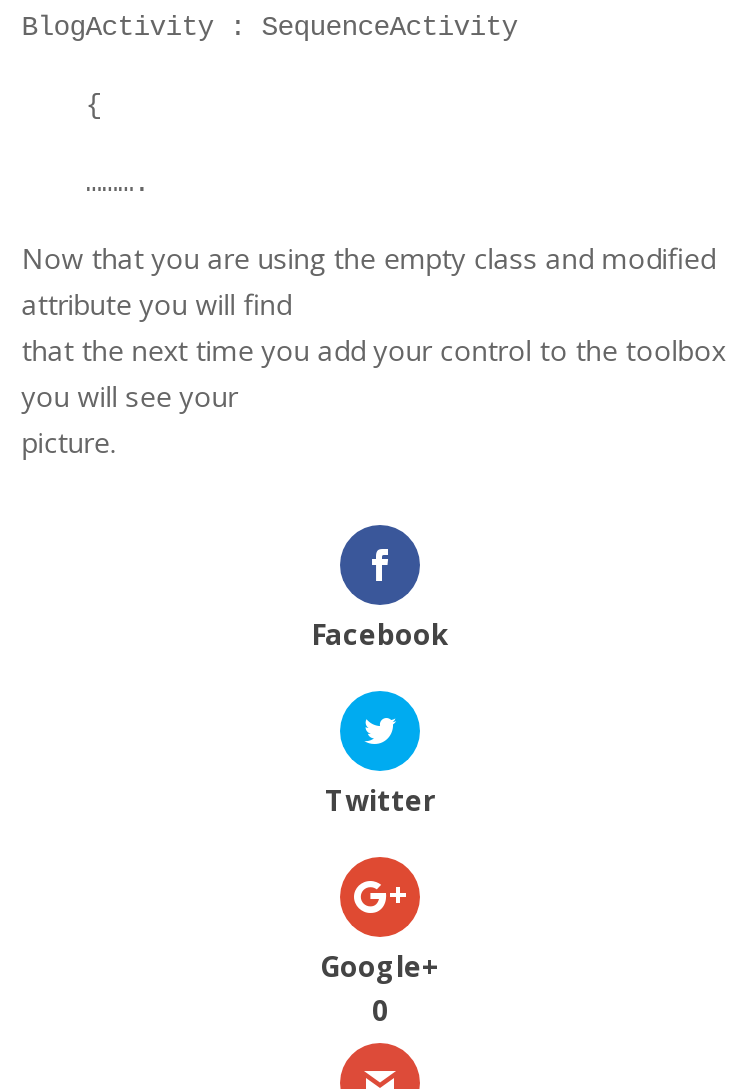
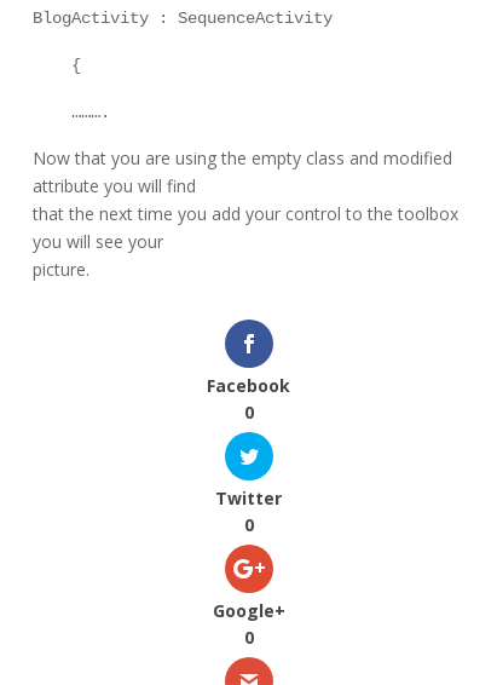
none -> [244,401,254,424] 0
none -> [244,513,254,536] 0

